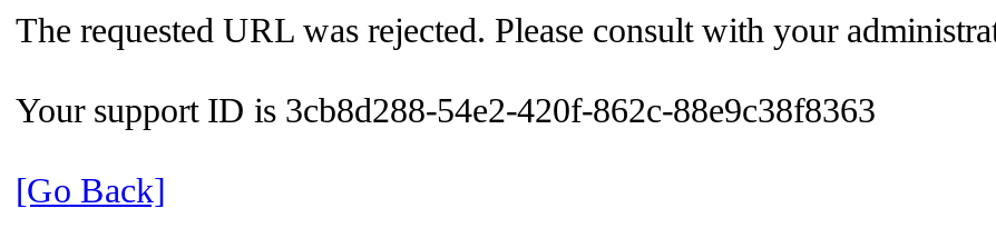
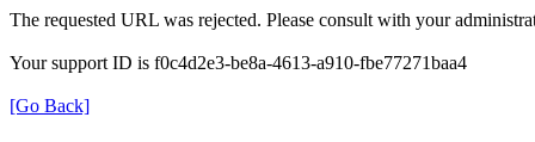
[16,91,876,129] Your support ID is 3cb8d288-54e2-420f-862c-88e9c38f8363 -> [10,53,467,73] Your support ID is f0c4d2e3-be8a-4613-a910-fbe77271baa4

